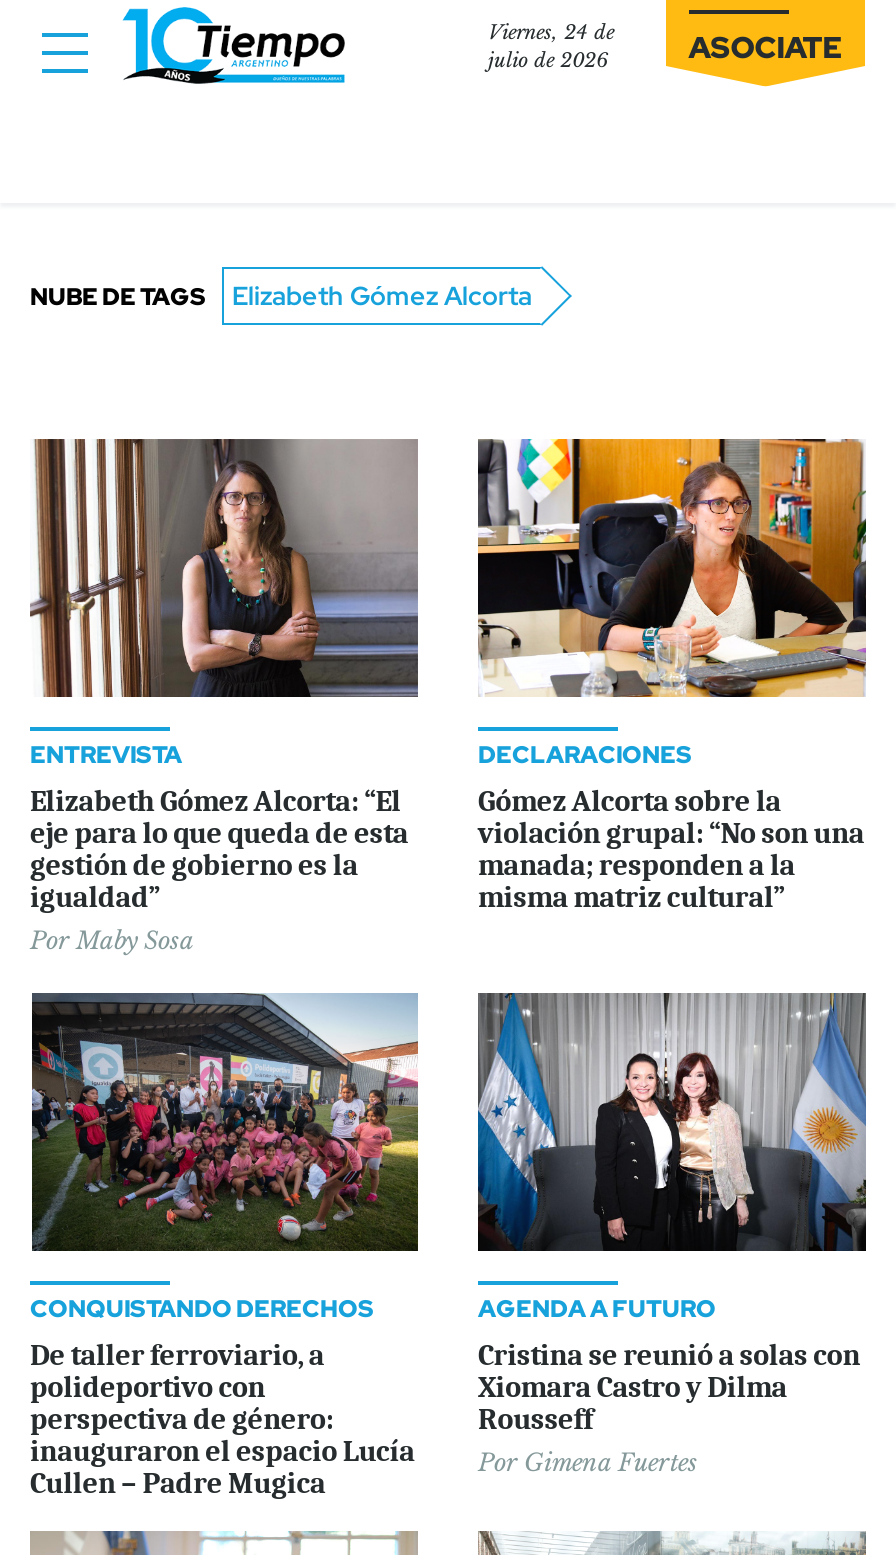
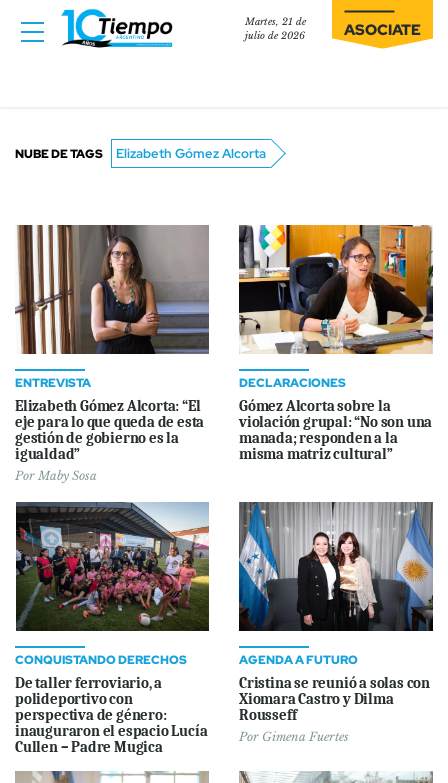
[488,21,614,45] Viernes, 24 de -> [245,16,306,28] Martes, 21 de

